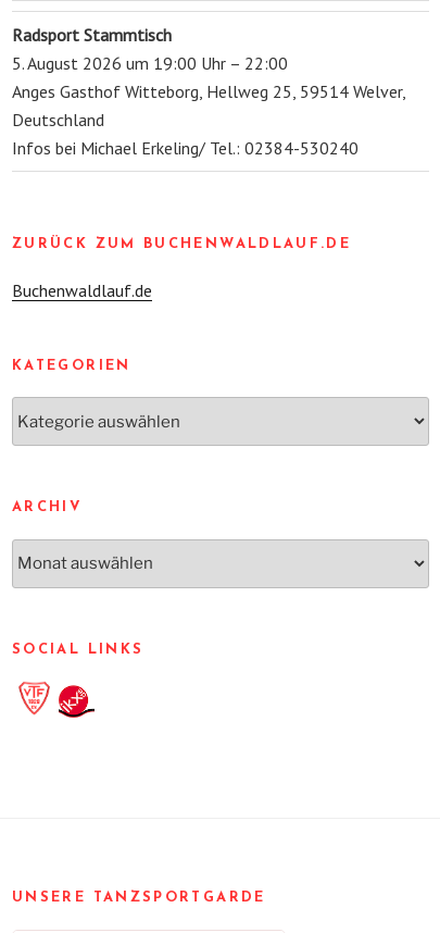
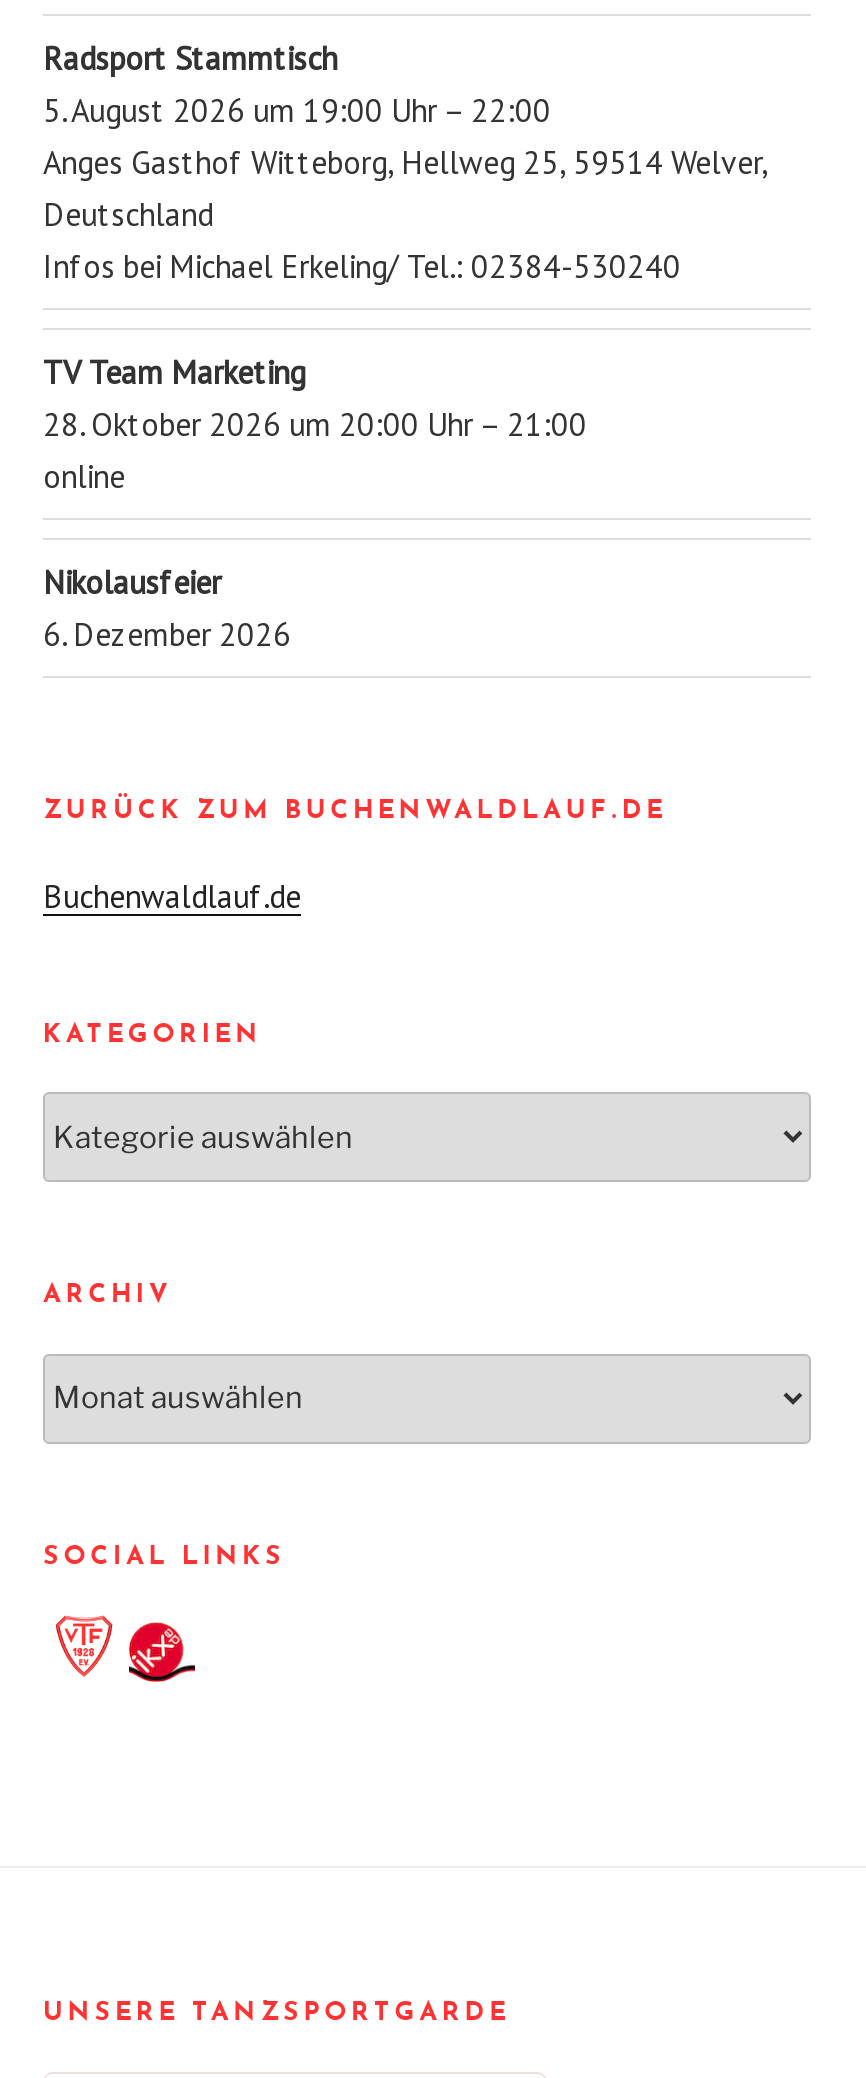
none -> [43,353,587,655] TV Team Marketing | 28. Oktober 2026 um 20:00 Uhr – 21:00 | online | Nikolausfeier | 6. Dezember 2026

